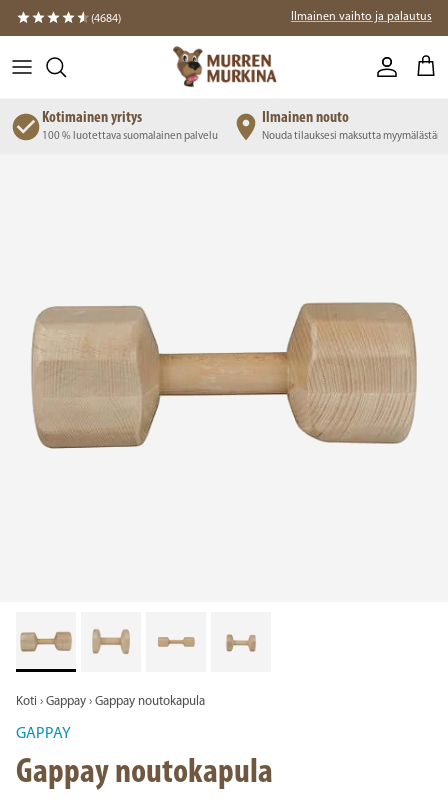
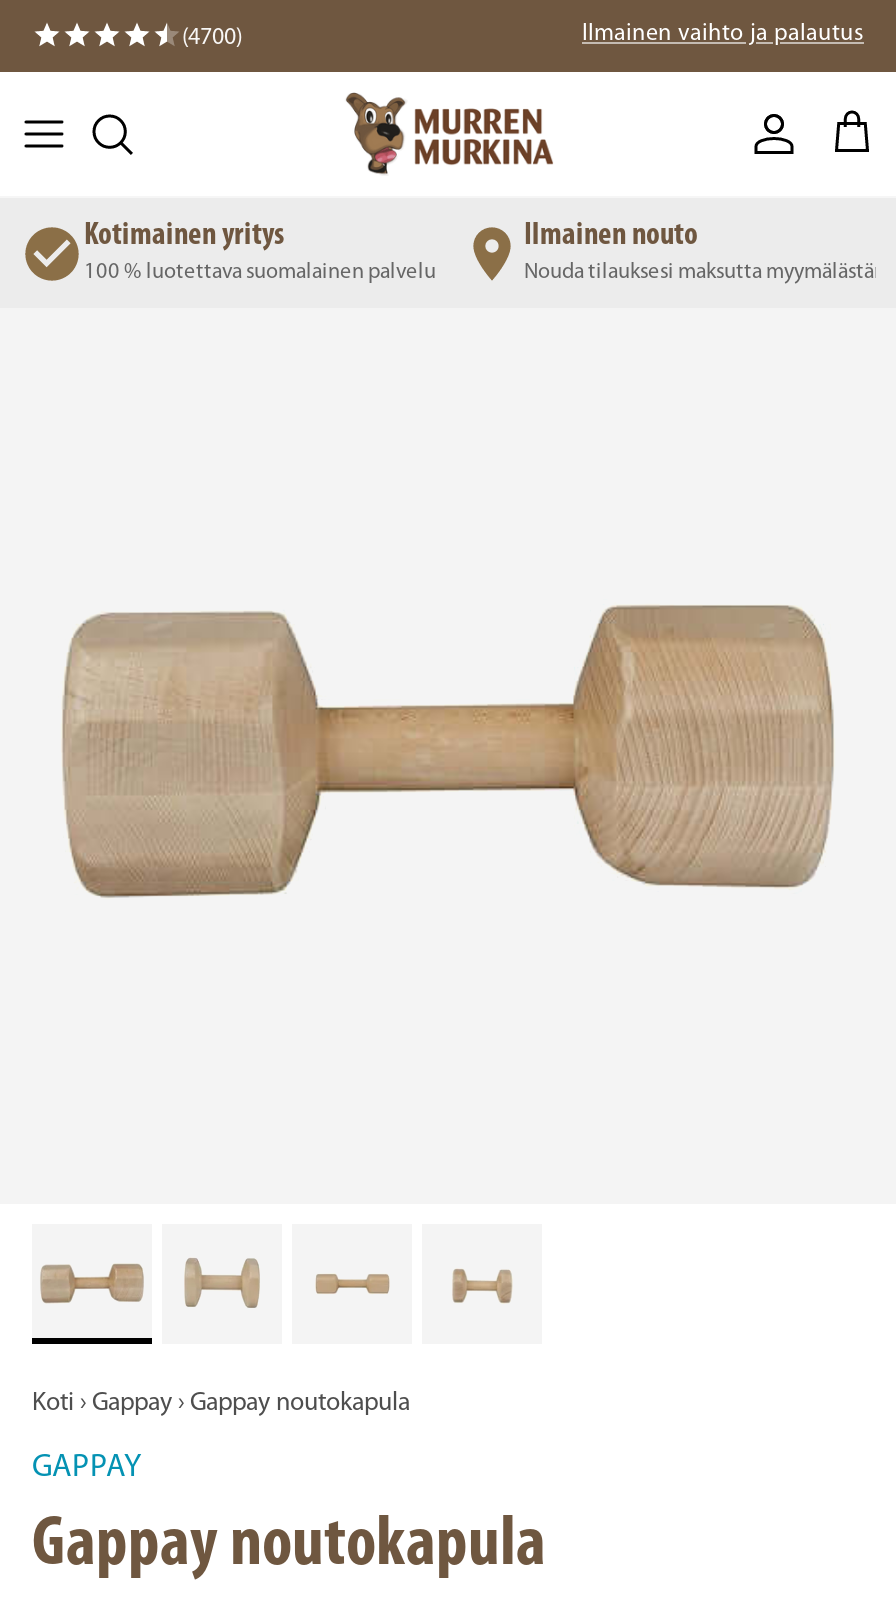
[91,13,121,25] (4684) -> [182,27,242,51] (4700)

